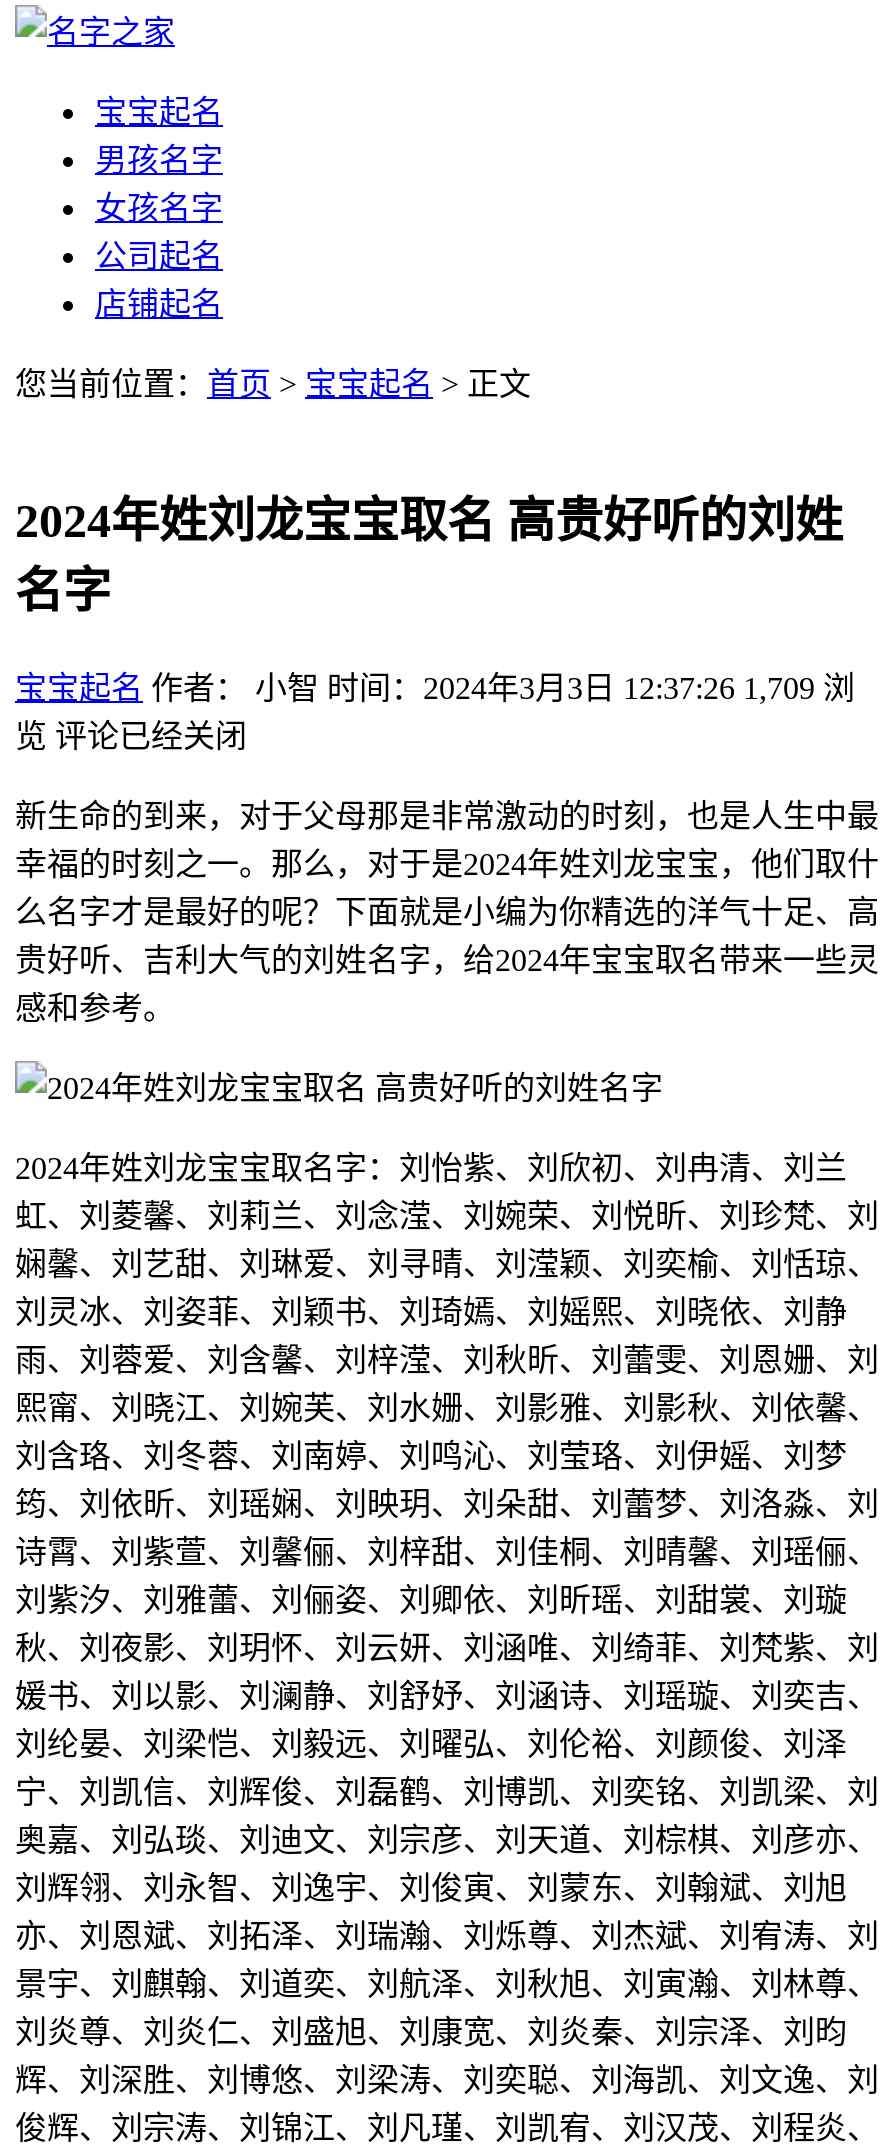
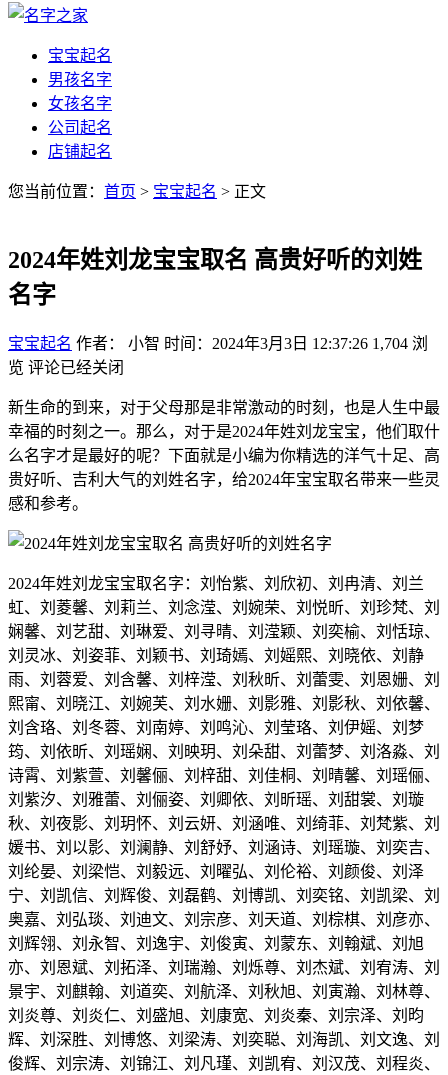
[15,671,855,705] 宝宝起名 作者： 小智 时间：2024年3月3日 12:37:26 1,709浏 -> [8,335,428,352] 宝宝起名 作者： 小智 时间：2024年3月3日 12:37:26 1,704浏

